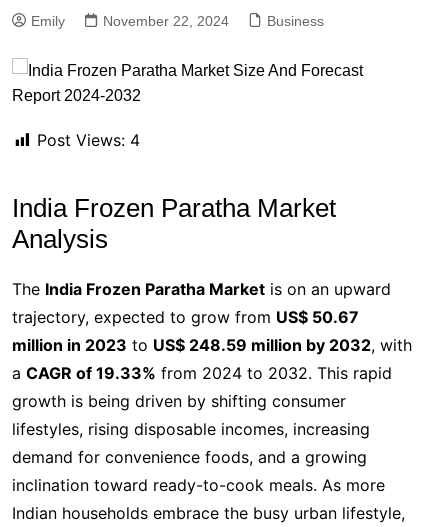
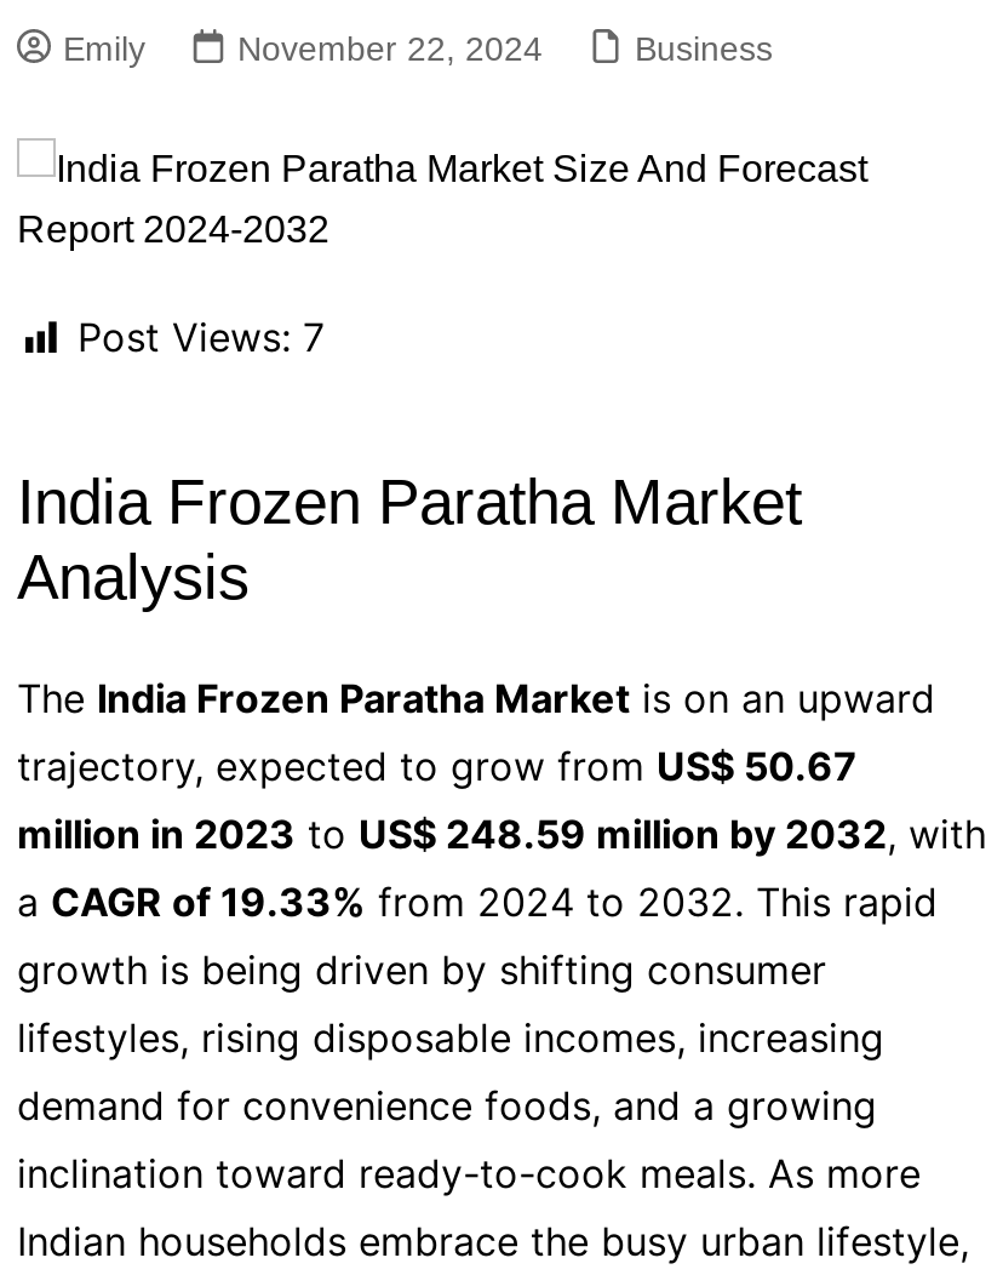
[37,130,140,150] Post Views: 4 -> [78,313,325,361] Post Views: 7

